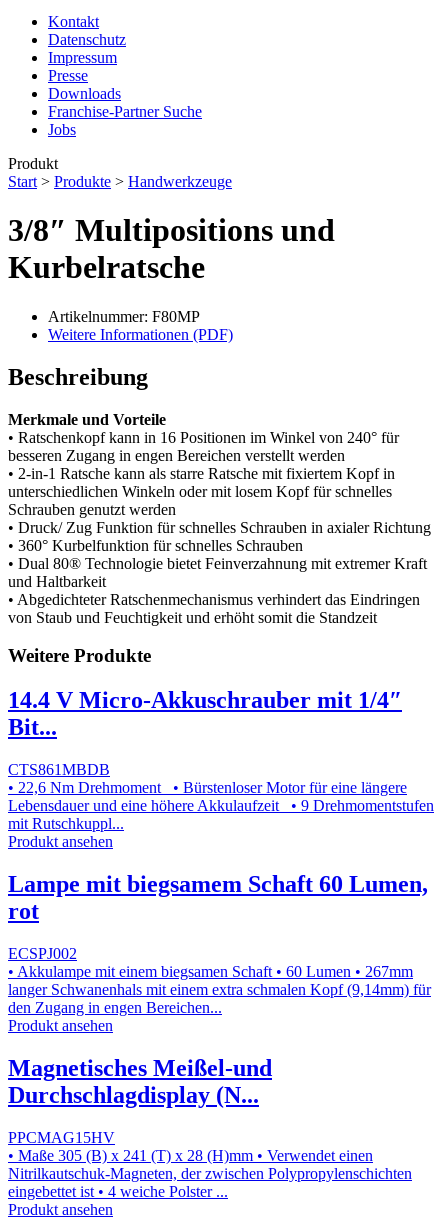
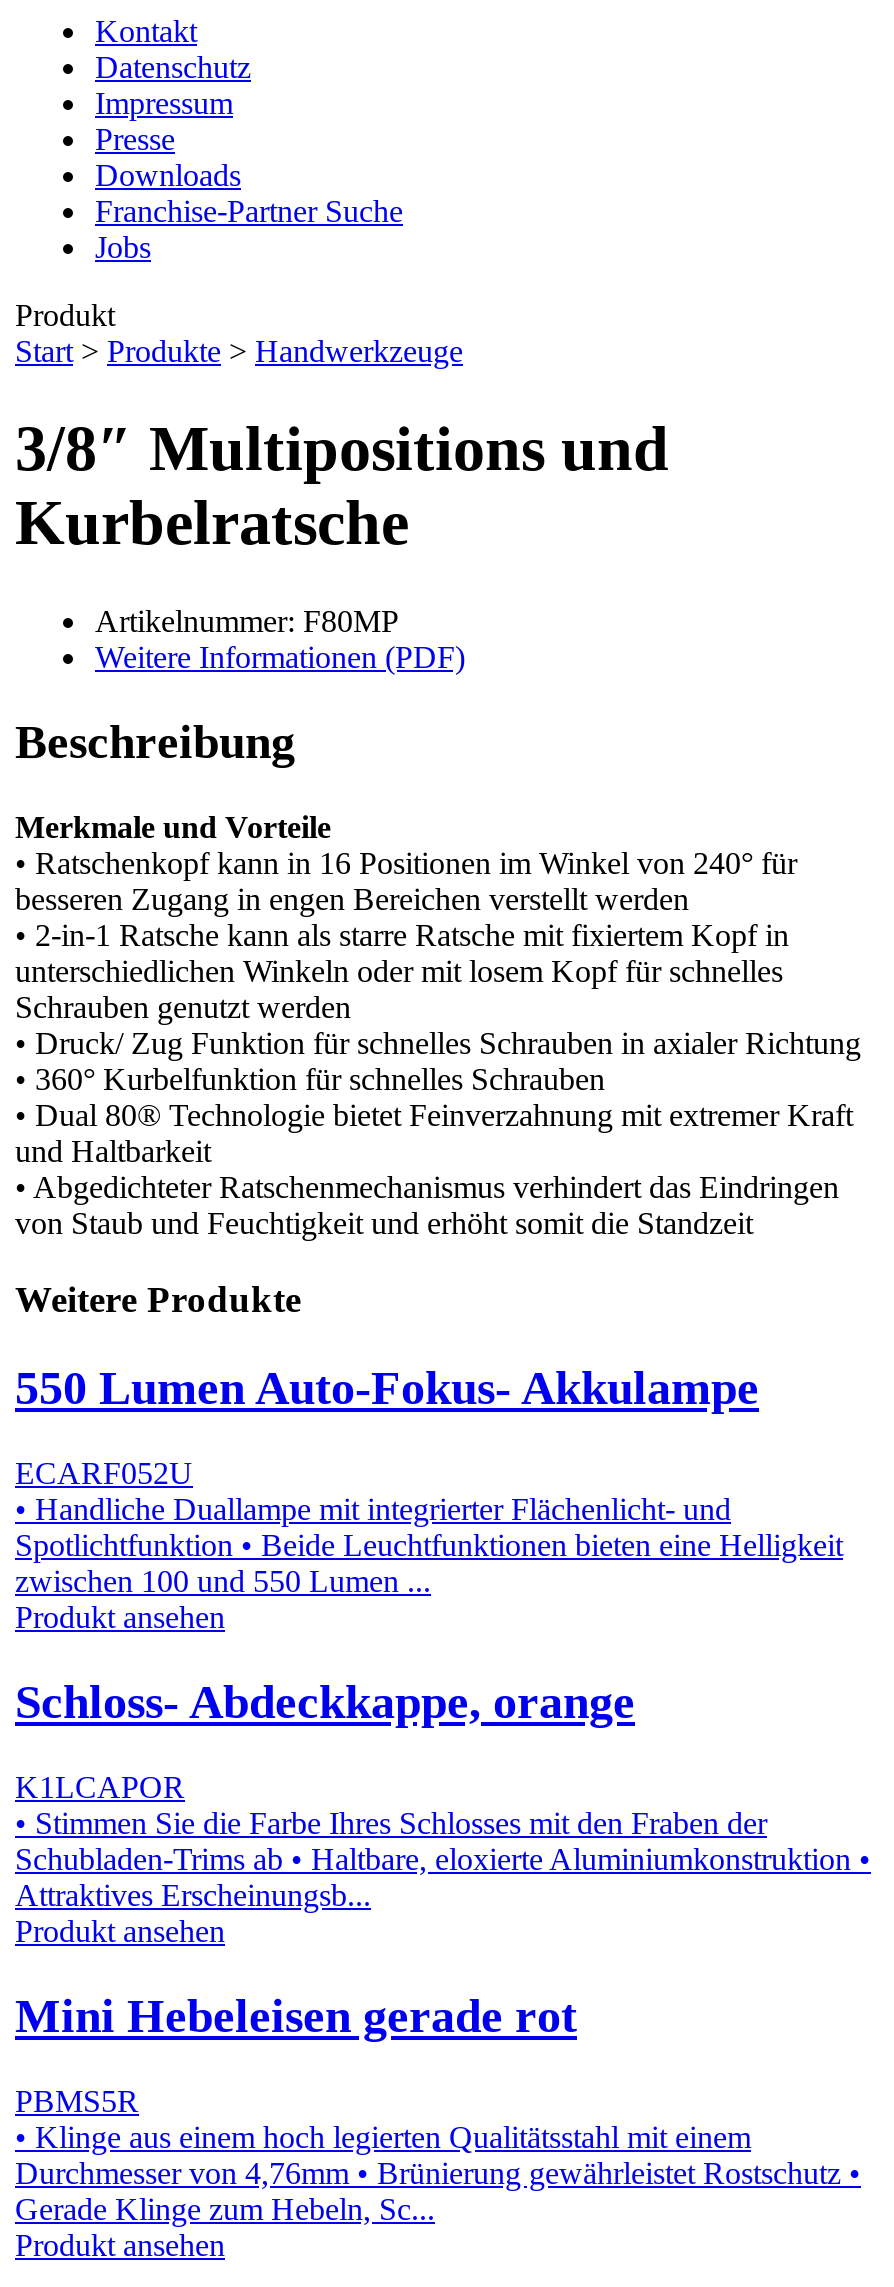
[8,687,402,740] 14.4 V Micro-Akkuschrauber mit 1/4″ | Bit... -> [15,1363,759,1415] 550 Lumen Auto-Fokus- Akkulampe
[8,761,434,832] CTS861MBDB | • 22,6 Nm Drehmoment • Bürstenloser Motor für eine längere | Lebensdauer und eine höhere Akkulaufzeit • 9 Drehmomentstufen | mit Rutschkuppl... -> [15,1456,843,1598] ECARF052U | • Handliche Duallampe mit integrierter Flächenlicht- und | Spotlichtfunktion • Beide Leuchtfunktionen bieten eine Helligkeit | zwischen 100 und 550 Lumen ...
[8,871,428,924] Lampe mit biegsamem Schaft 60 Lumen, | rot -> [15,1676,635,1728] Schloss- Abdeckkappe, orange
[8,945,431,1016] ECSPJ002 | • Akkulampe mit einem biegsamen Schaft • 60 Lumen • 267mm | langer Schwanenhals mit einem extra schmalen Kopf (9,14mm) für | den Zugang in engen Bereichen... -> [15,1770,871,1912] K1LCAPOR | • Stimmen Sie die Farbe Ihres Schlosses mit den Fraben der | Schubladen-Trims ab • Haltbare, eloxierte Aluminiumkonstruktion • | Attraktives Erscheinungsb...
[8,1055,272,1108] Magnetisches Meißel-und | Durchschlagdisplay (N... -> [15,1990,577,2042] Mini Hebeleisen gerade rot
[8,1129,412,1200] PPCMAG15HV | • Maße 305 (B) x 241 (T) x 28 (H)mm • Verwendet einen | Nitrilkautschuk-Magneten, der zwischen Polypropylenschichten | eingebettet ist • 4 weiche Polster ... -> [15,2084,861,2226] PBMS5R | • Klinge aus einem hoch legierten Qualitätsstahl mit einem | Durchmesser von 4,76mm • Brünierung gewährleistet Rostschutz • | Gerade Klinge zum Hebeln, Sc...

